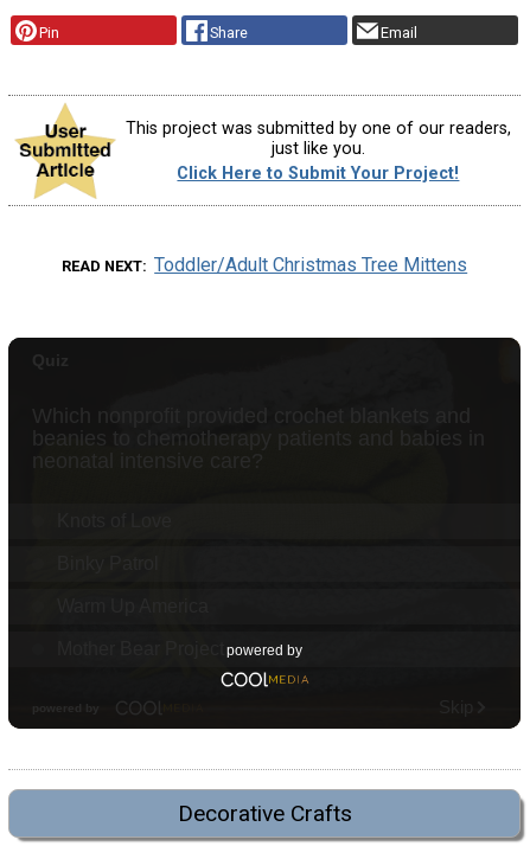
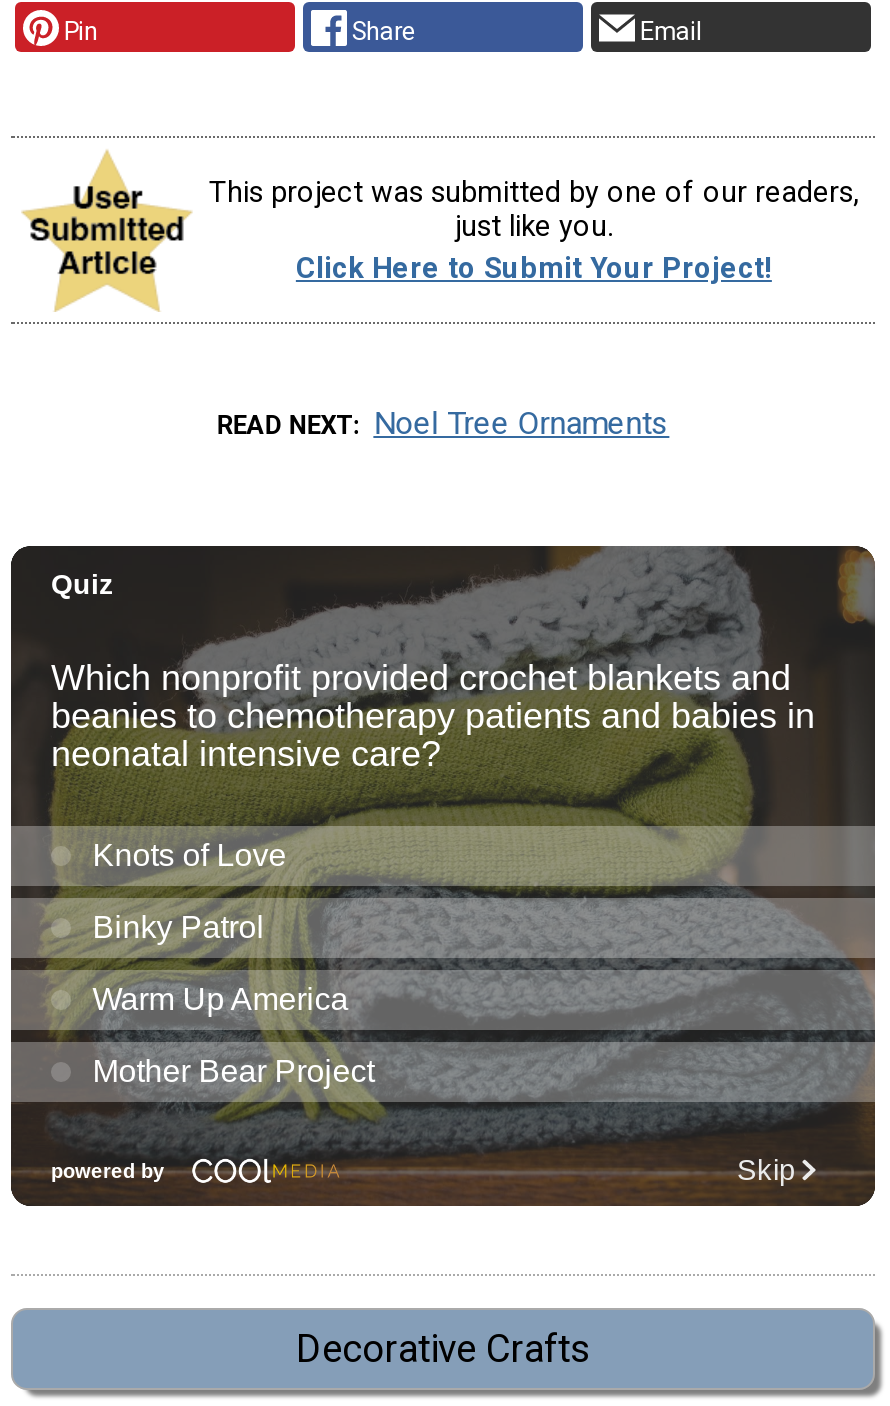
[154,254,467,276] Toddler/Adult Christmas Tree Mittens -> [373,404,669,442] Noel Tree Ornaments
none -> [9,546,877,1206] [image]

